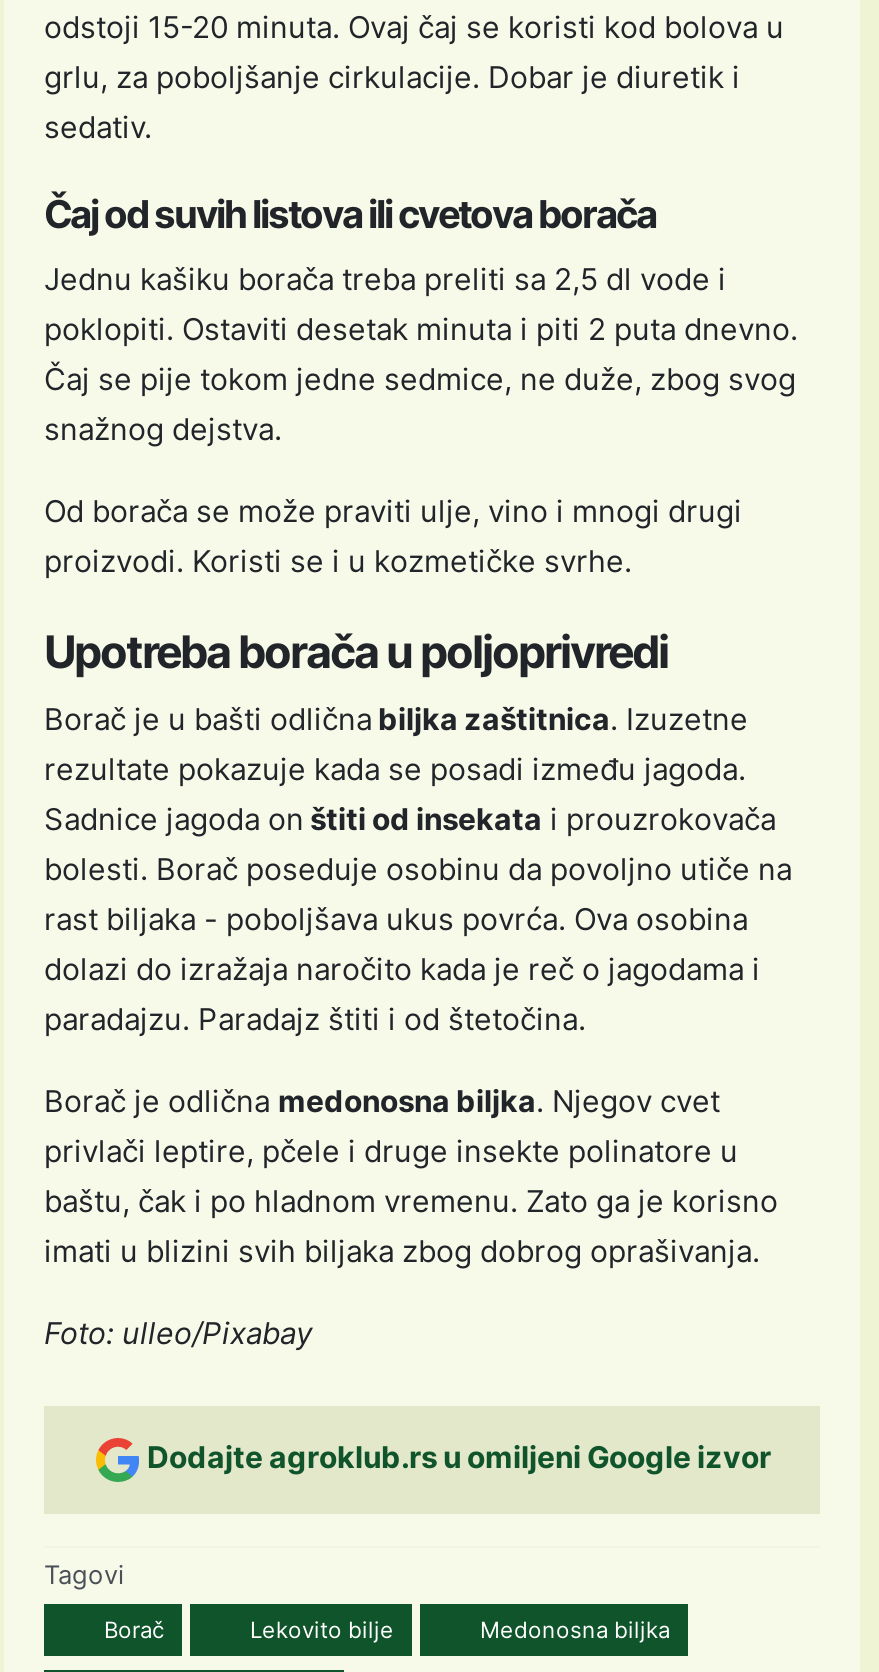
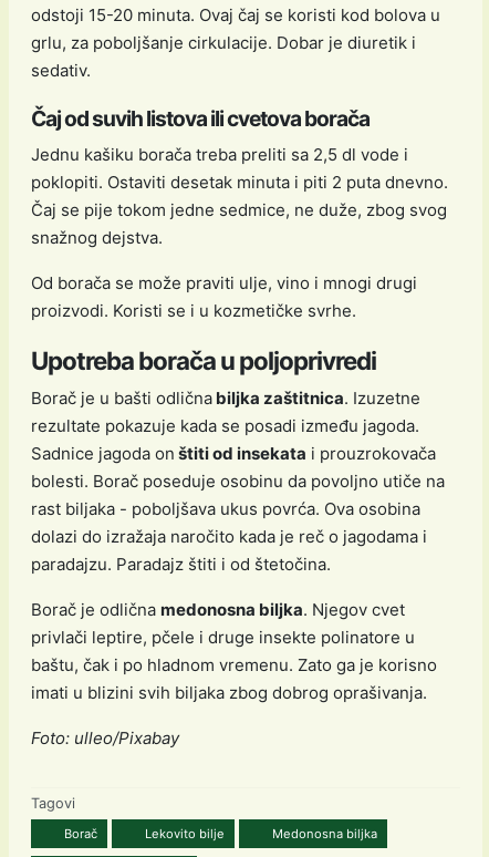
[147,1438,771,1476] Dodajte agroklub.rs u omiljeni Google izvor -> none

